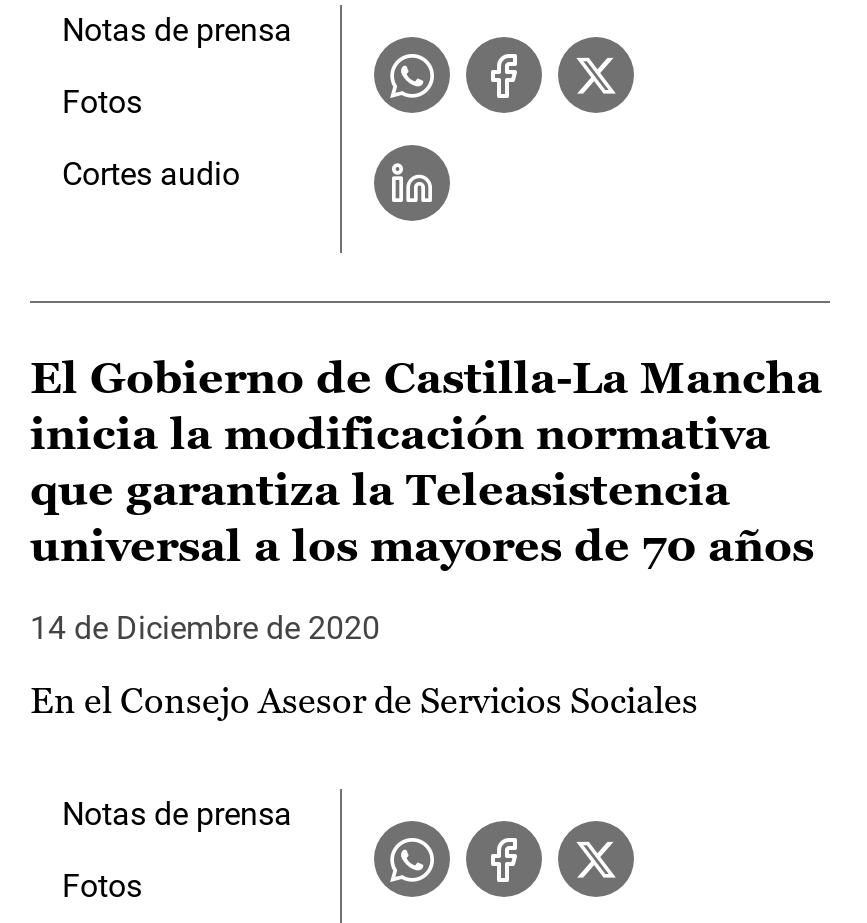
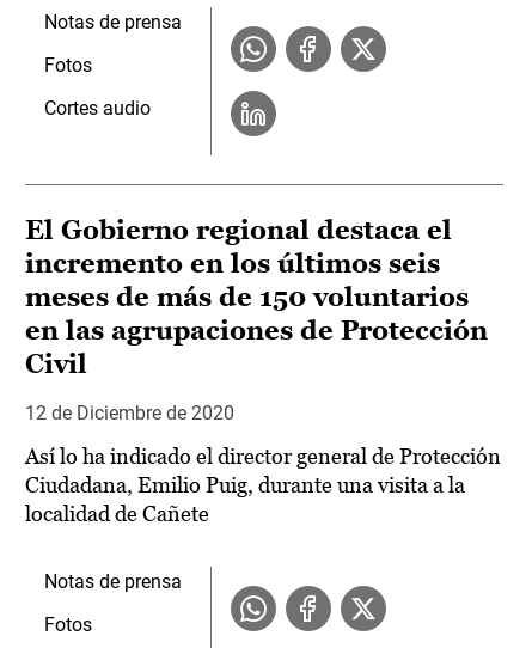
[30,353,822,571] El Gobierno de Castilla-La Mancha | inicia la modificación normativa | que garantiza la Teleasistencia | universal a los mayores de 70 años -> [25,215,488,379] El Gobierno regional destaca el | incremento en los últimos seis | meses de más de 150 voluntarios | en las agrupaciones de Protección | Civil
[30,609,380,647] 14 de Diciembre de 2020 -> [25,402,234,425] 12 de Diciembre de 2020
[30,679,698,721] En el Consejo Asesor de Servicios Sociales -> [25,444,501,526] Así lo ha indicado el director general de Protección | Ciudadana, Emilio Puig, durante una visita a la | localidad de Cañete

